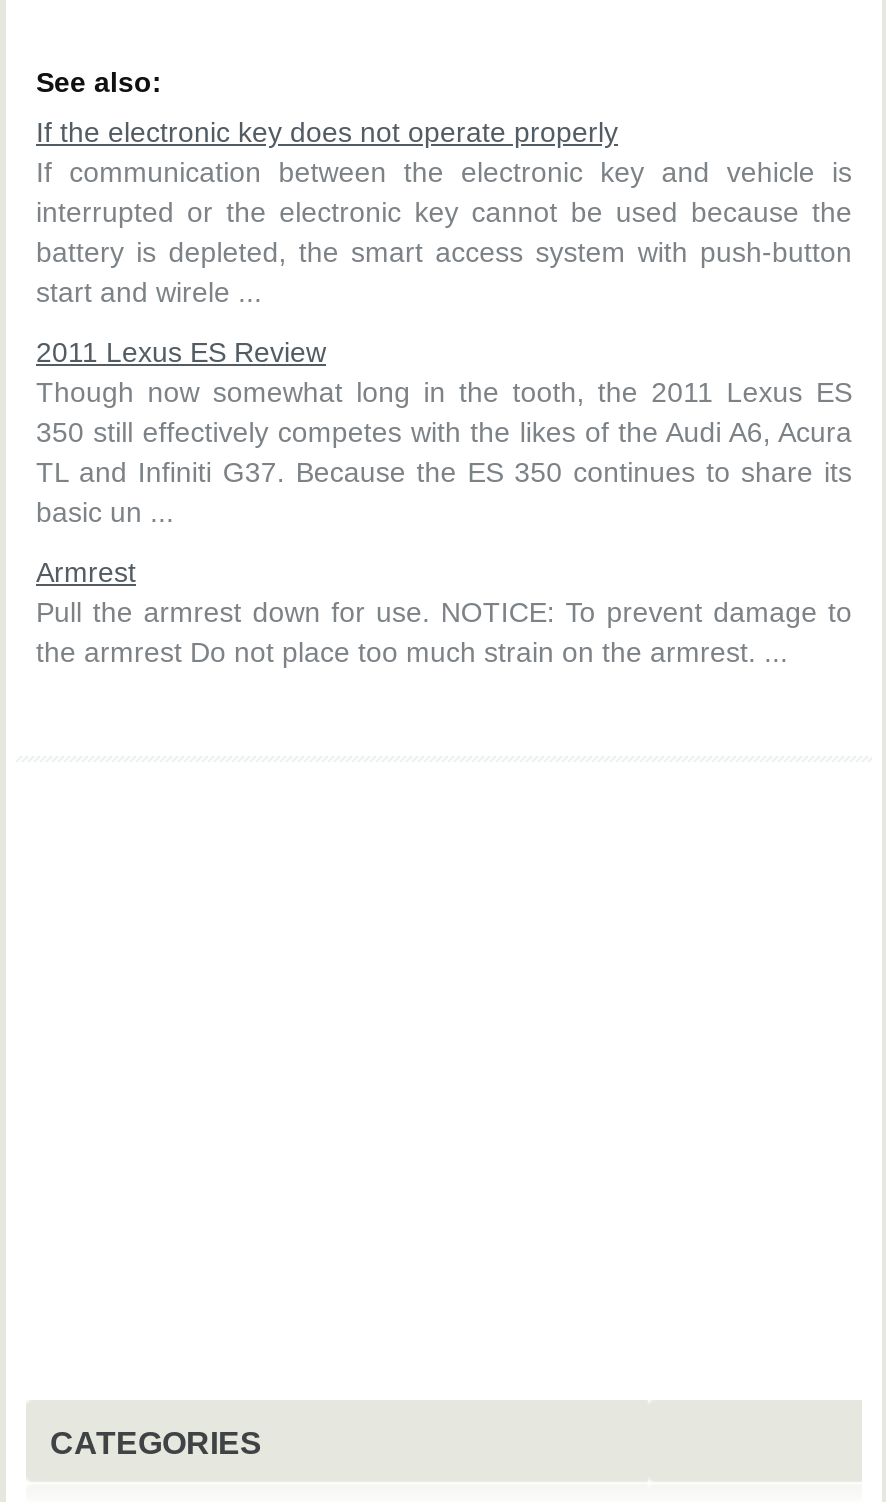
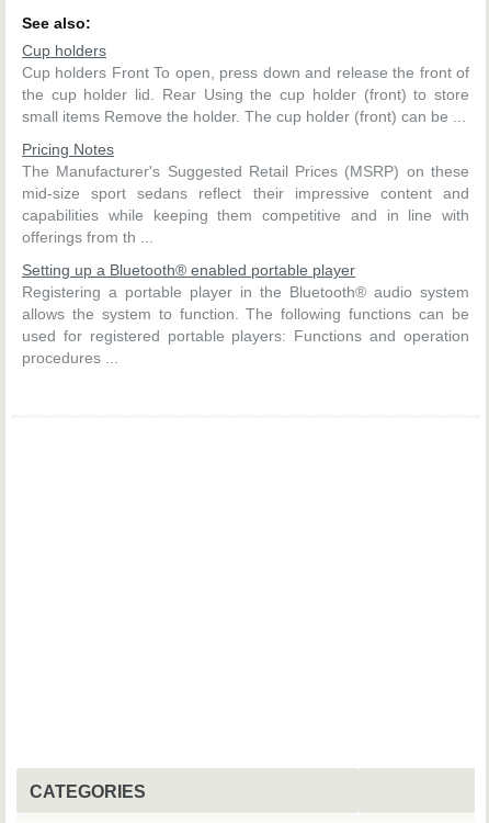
[36,115,852,307] If the electronic key does not operate properly | If communication between the electronic key and vehicle is | interrupted or the electronic key cannot be used because the | battery is depleted, the smart access system with push-button | start and wirele ... -> [22,41,469,125] Cup holders | Cup holders Front To open, press down and release the front of | the cup holder lid. Rear Using the cup holder (front) to store | small items Remove the holder. The cup holder (front) can be ...
[36,335,852,527] 2011 Lexus ES Review | Though now somewhat long in the tooth, the 2011 Lexus ES | 350 still effectively competes with the likes of the Audi A6, Acura | TL and Infiniti G37. Because the ES 350 continues to share its | basic un ... -> [22,140,469,245] Pricing Notes | The Manufacturer's Suggested Retail Prices (MSRP) on these | mid-size sport sedans reflect their impressive content and | capabilities while keeping them competitive and in line with | offerings from th ...
[36,555,852,667] Armrest | Pull the armrest down for use. NOTICE: To prevent damage to | the armrest Do not place too much strain on the armrest. ... -> [22,261,469,366] Setting up a Bluetooth® enabled portable player | Registering a portable player in the Bluetooth® audio system | allows the system to function. The following functions can be | used for registered portable players: Functions and operation | procedures ...

